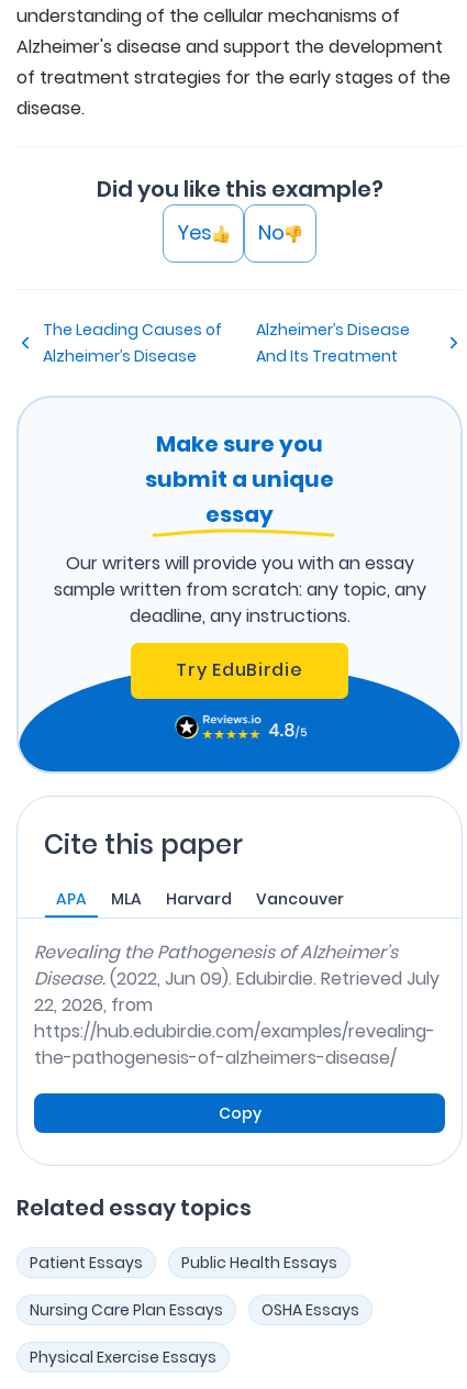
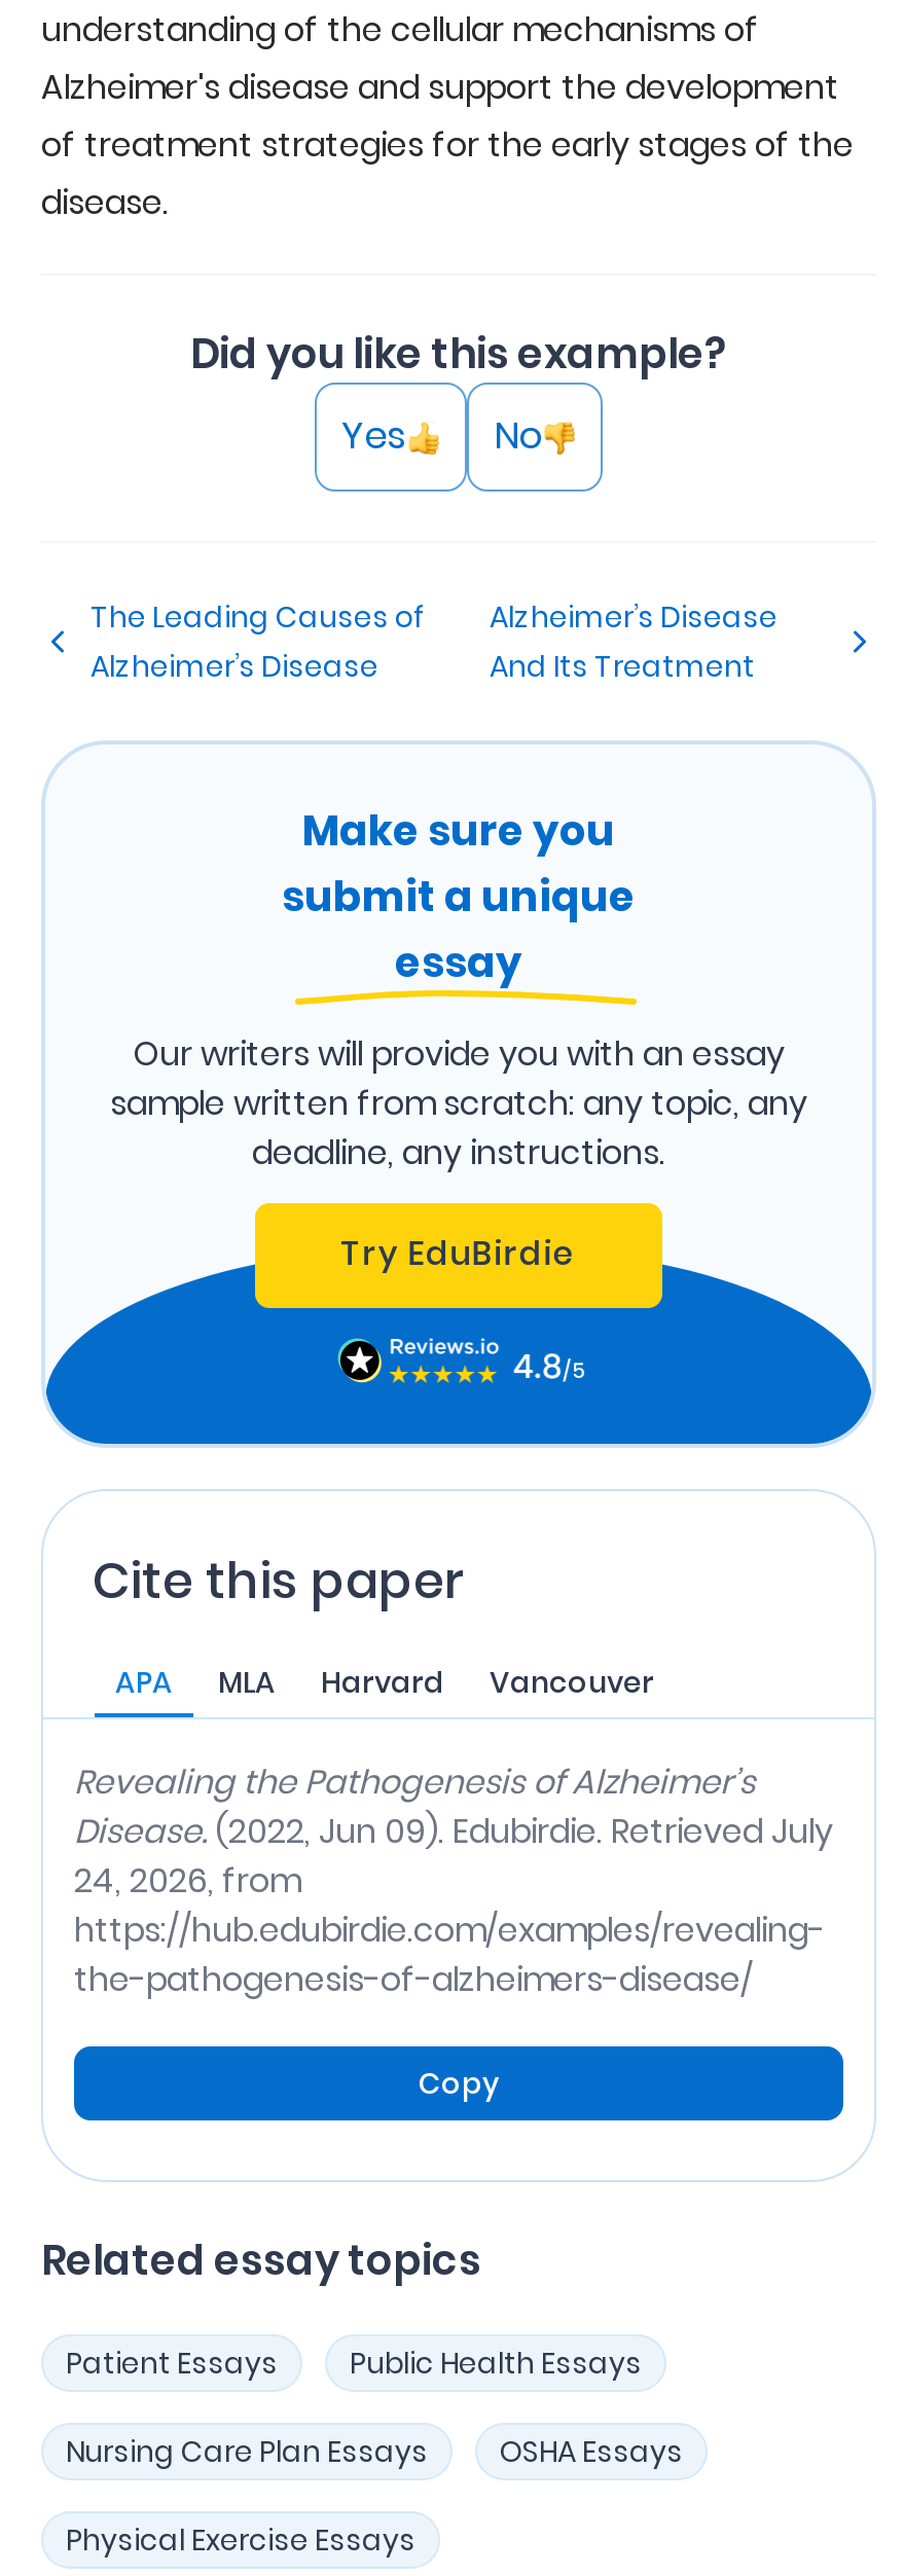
[34,992,153,1017] 22, 2026, from -> [74,1857,300,1904] 24, 2026, from

